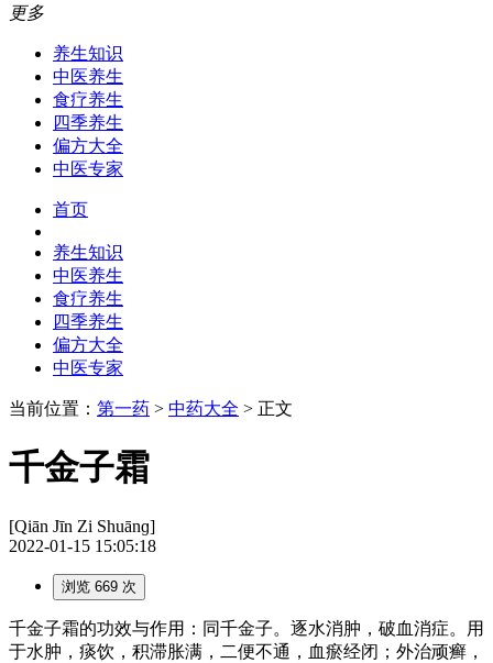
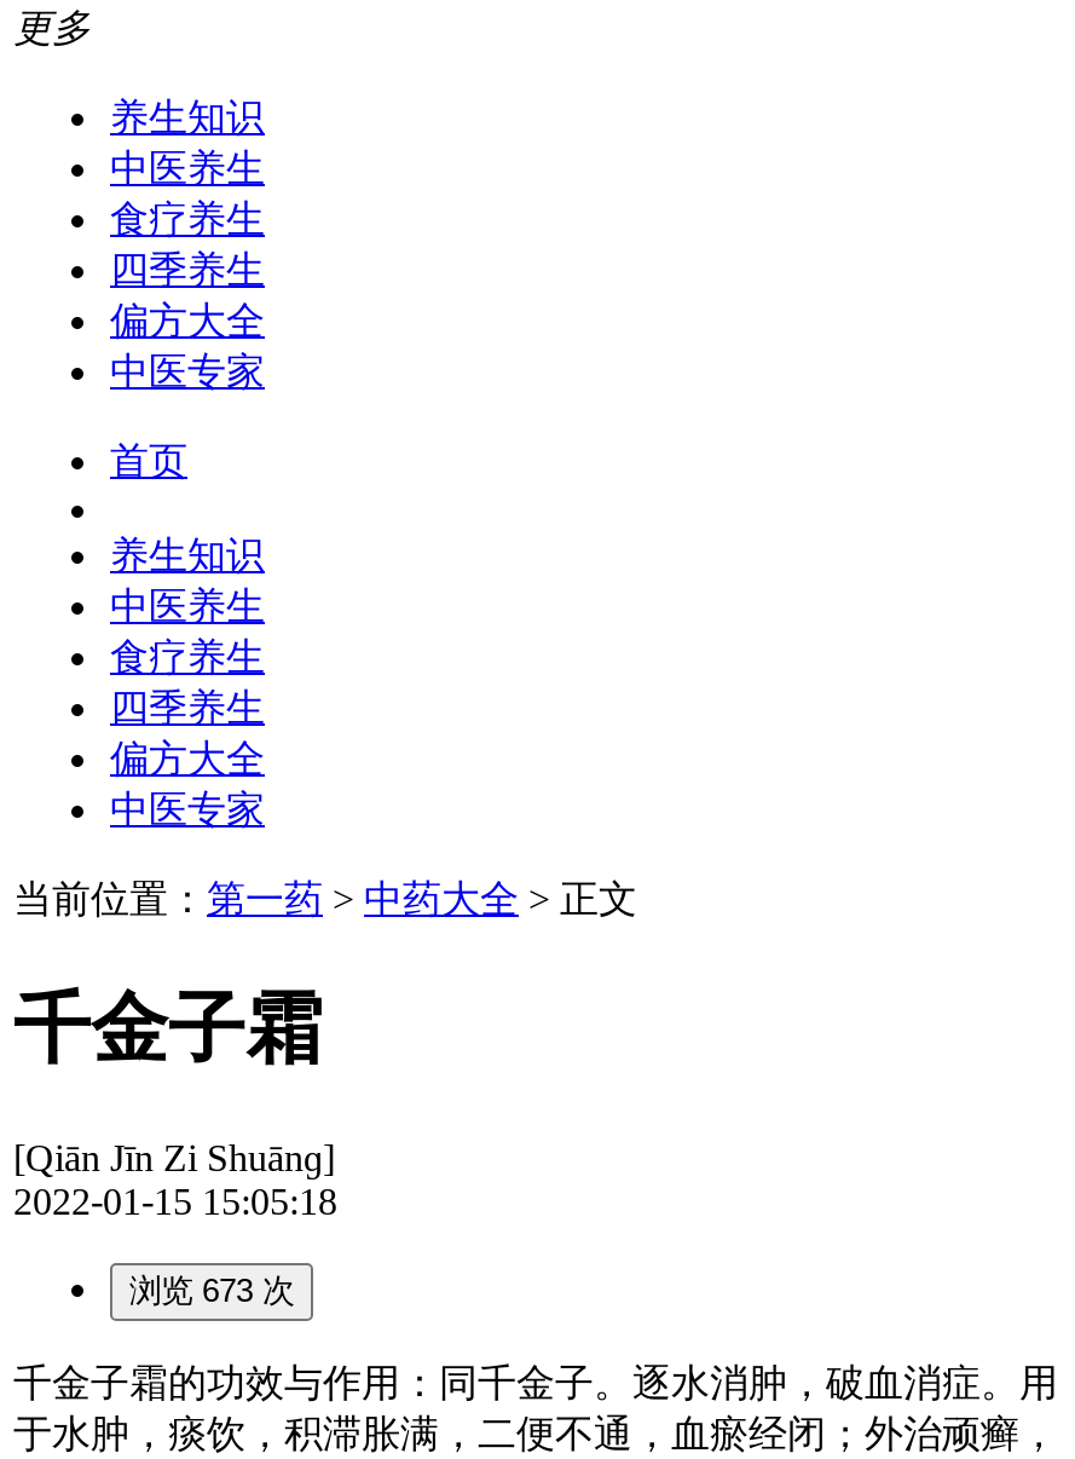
[62,578,136,594] 浏览 669 次 -> [129,1272,294,1308] 浏览 673 次

